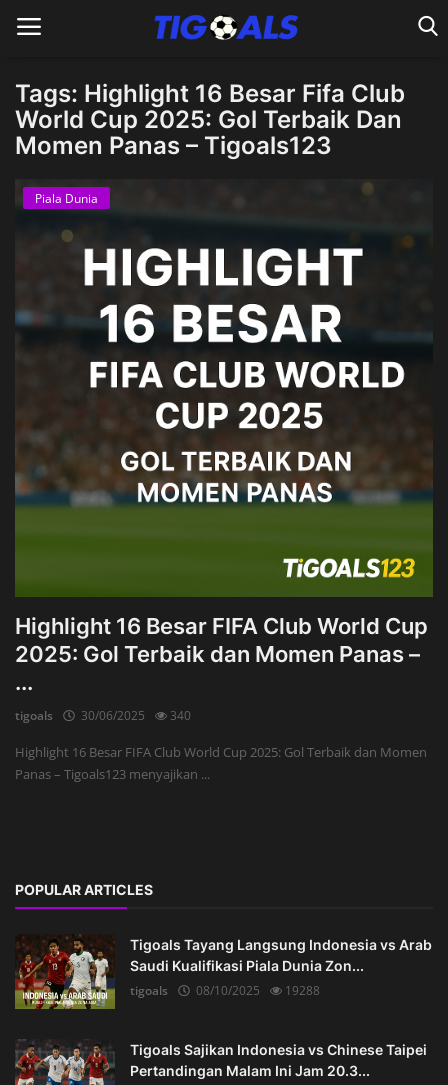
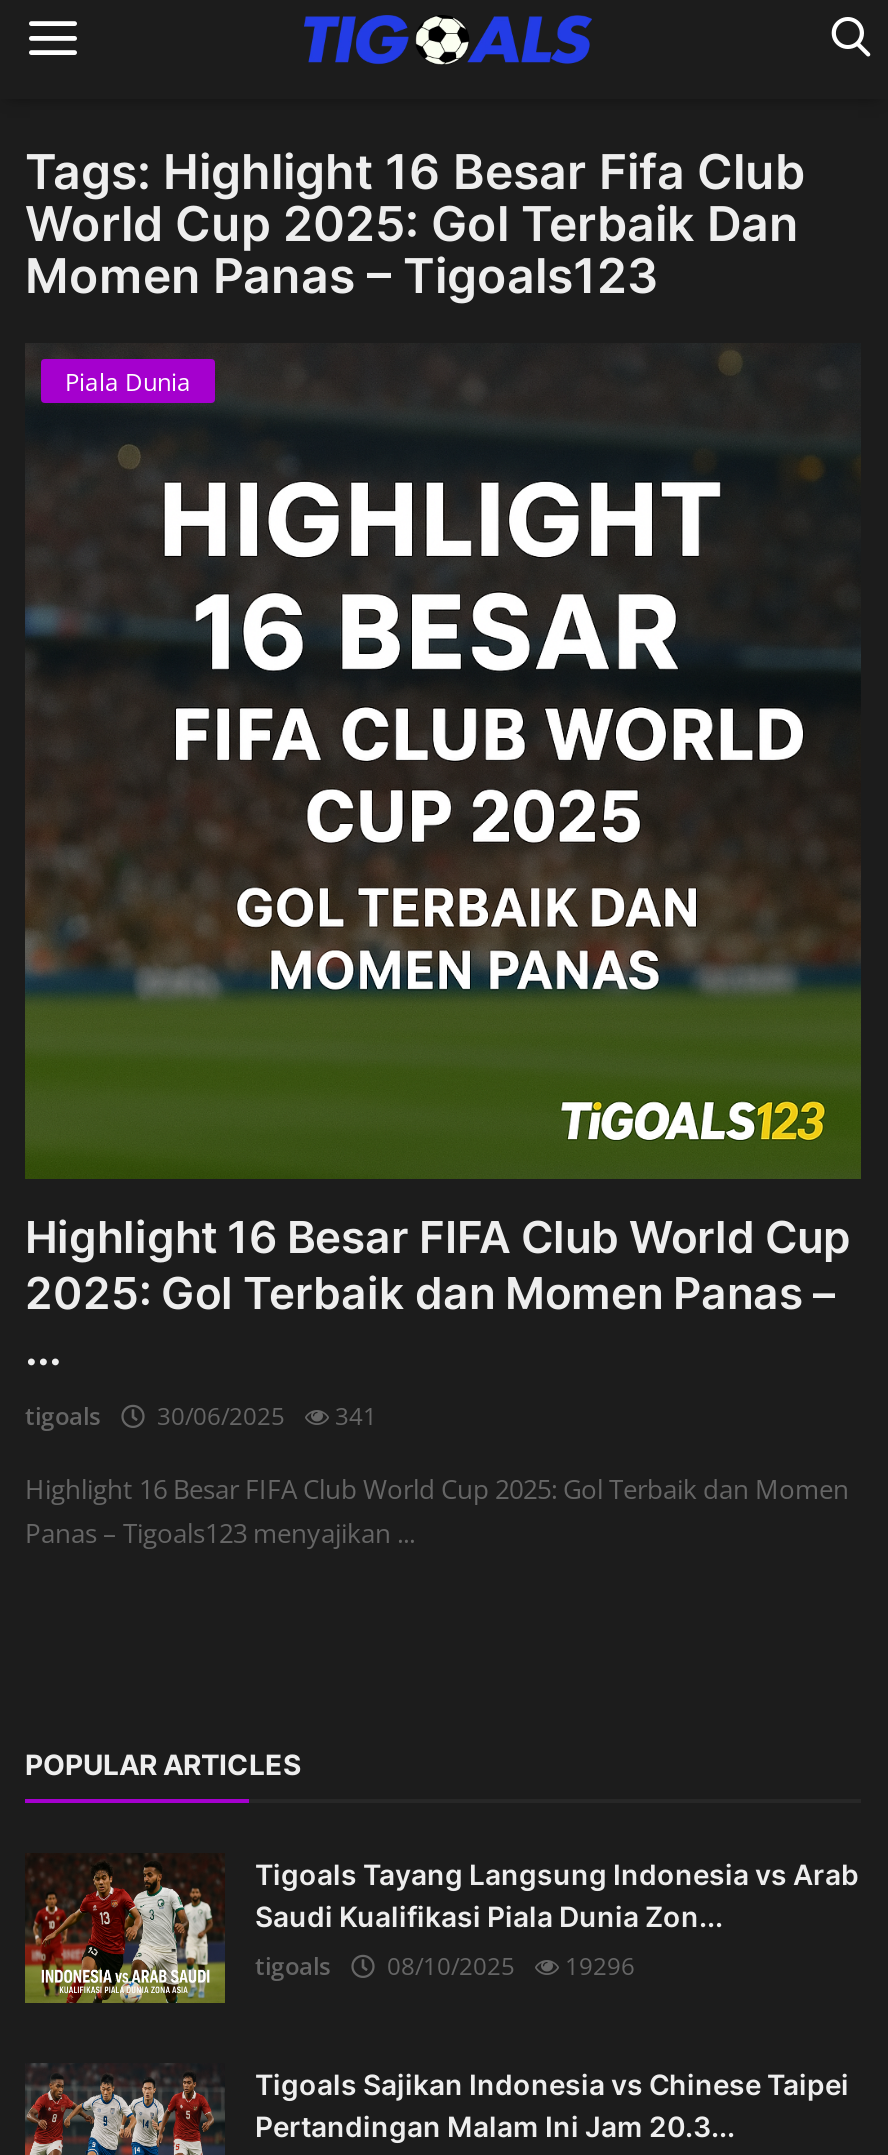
[15,707,191,724] tigoals 30/06/2025 340 -> [25,1399,377,1433] tigoals 30/06/2025 341
[130,982,320,999] tigoals 08/10/2025 19288 -> [255,1949,635,1983] tigoals 08/10/2025 19296

